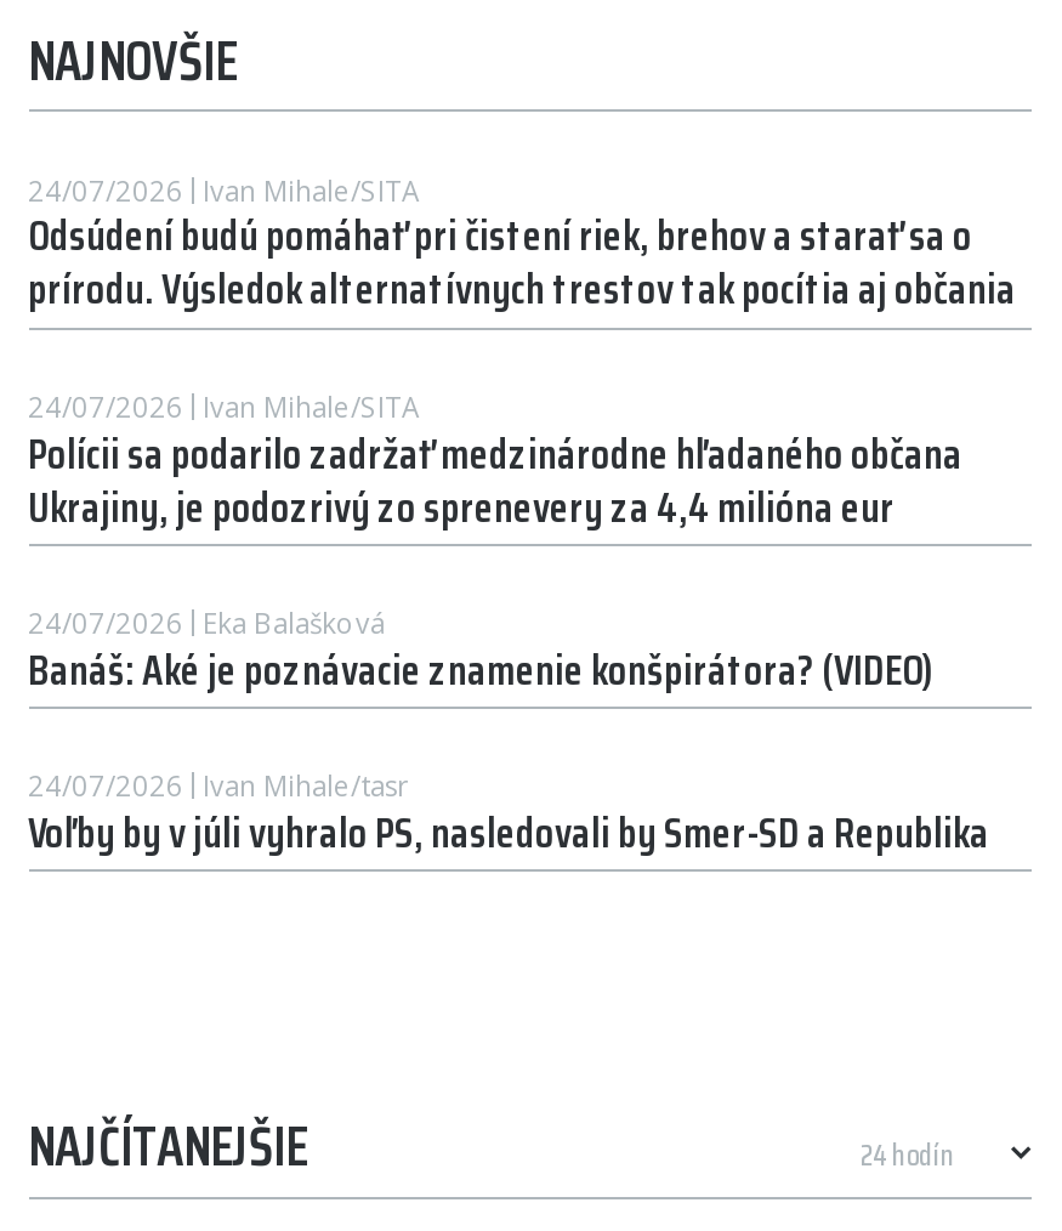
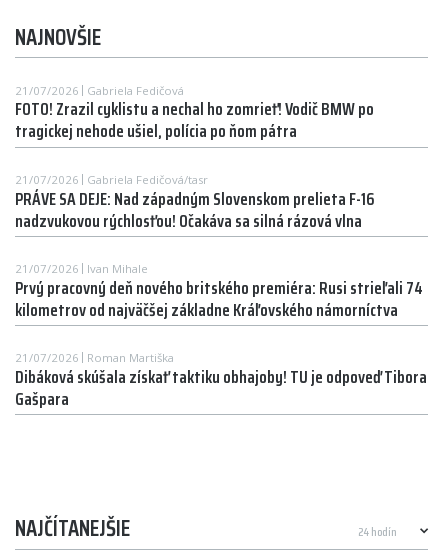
[28,171,1016,323] 24/07/2026 Ivan Mihale/SITA | Odsúdení budú pomáhať pri čistení riek, brehov a starať sa o | prírodu. Výsledok alternatívnych trestov tak pocítia aj občania -> [14,83,373,145] 21/07/2026 Gabriela Fedičová | FOTO! Zrazil cyklistu a nechal ho zomrieť! Vodič BMW po | tragickej nehode ušiel, polícia po ňom pátra
[28,388,962,540] 24/07/2026 Ivan Mihale/SITA | Polícii sa podarilo zadržať medzinárodne hľadaného občana | Ukrajiny, je podozrivý zo sprenevery za 4,4 milióna eur -> [14,172,374,234] 21/07/2026 Gabriela Fedičová/tasr | PRÁVE SA DEJE: Nad západným Slovenskom prelieta F-16 | nadzvukovou rýchlosťou! Očakáva sa silná rázová vlna
[28,605,933,704] 24/07/2026 Eka Balašková | Banáš: Aké je poznávacie znamenie konšpirátora? (VIDEO) -> [14,261,422,324] 21/07/2026 Ivan Mihale | Prvý pracovný deň nového britského premiéra: Rusi strieľali 74 | kilometrov od najväčšej základne Kráľovského námorníctva
[28,768,989,867] 24/07/2026 Ivan Mihale/tasr | Voľby by v júli vyhralo PS, nasledovali by Smer-SD a Republika -> [14,350,426,413] 21/07/2026 Roman Martiška | Dibáková skúšala získať taktiku obhajoby! TU je odpoveď Tibora | Gašpara

